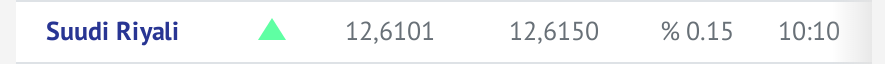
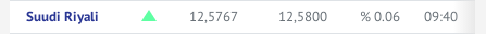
[345,14,435,48] 12,6101 -> [189,7,238,25] 12,5767
[509,14,599,48] 12,6150 -> [278,7,327,25] 12,5800
[660,14,734,48] % 0.15 -> [360,7,400,25] % 0.06
[778,14,840,48] 10:10 -> [424,7,458,25] 09:40

